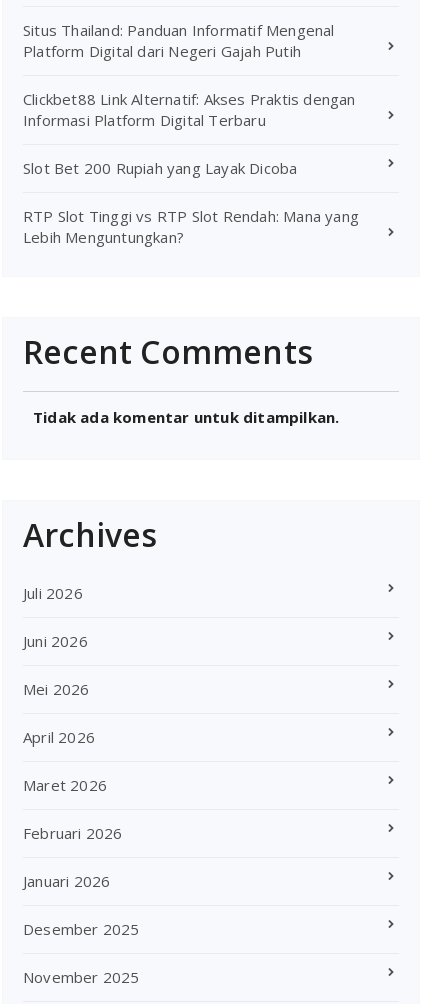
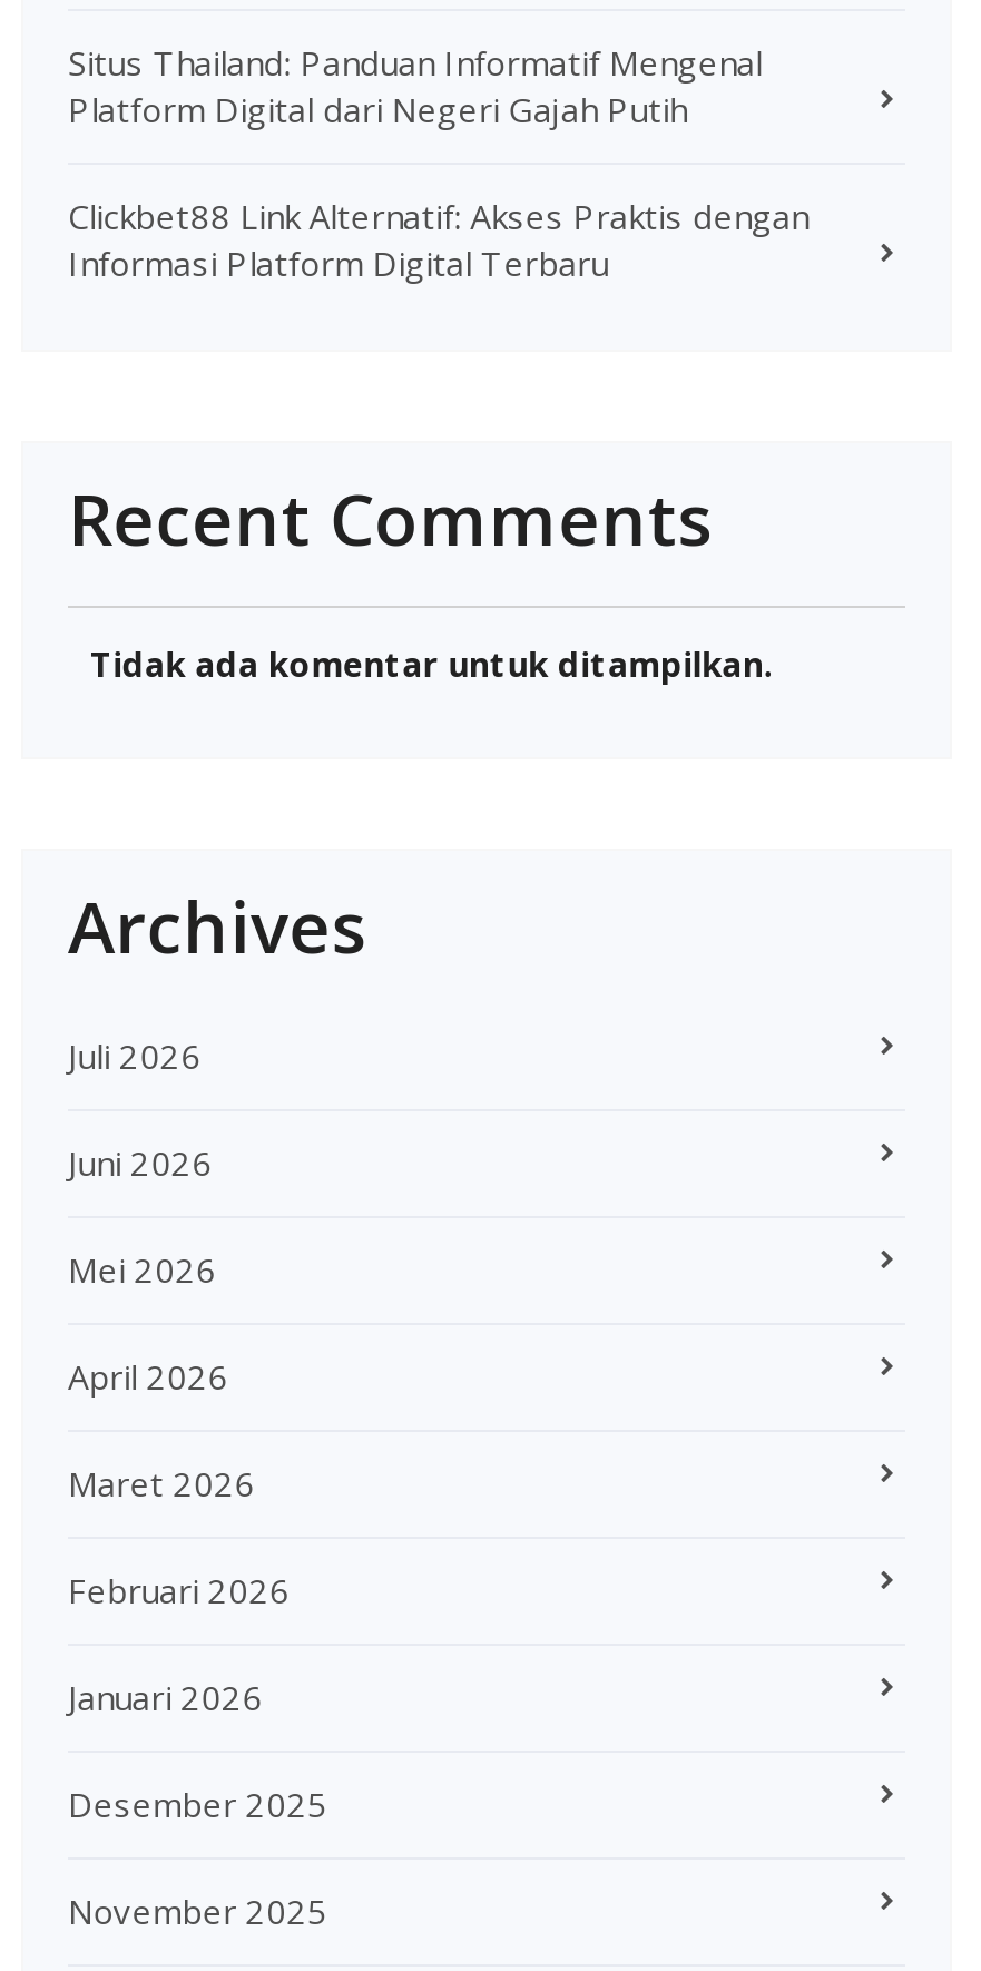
[23,158,359,247] Slot Bet 200 Rupiah yang Layak Dicoba | RTP Slot Tinggi vs RTP Slot Rendah: Mana yang | Lebih Menguntungkan? -> none

